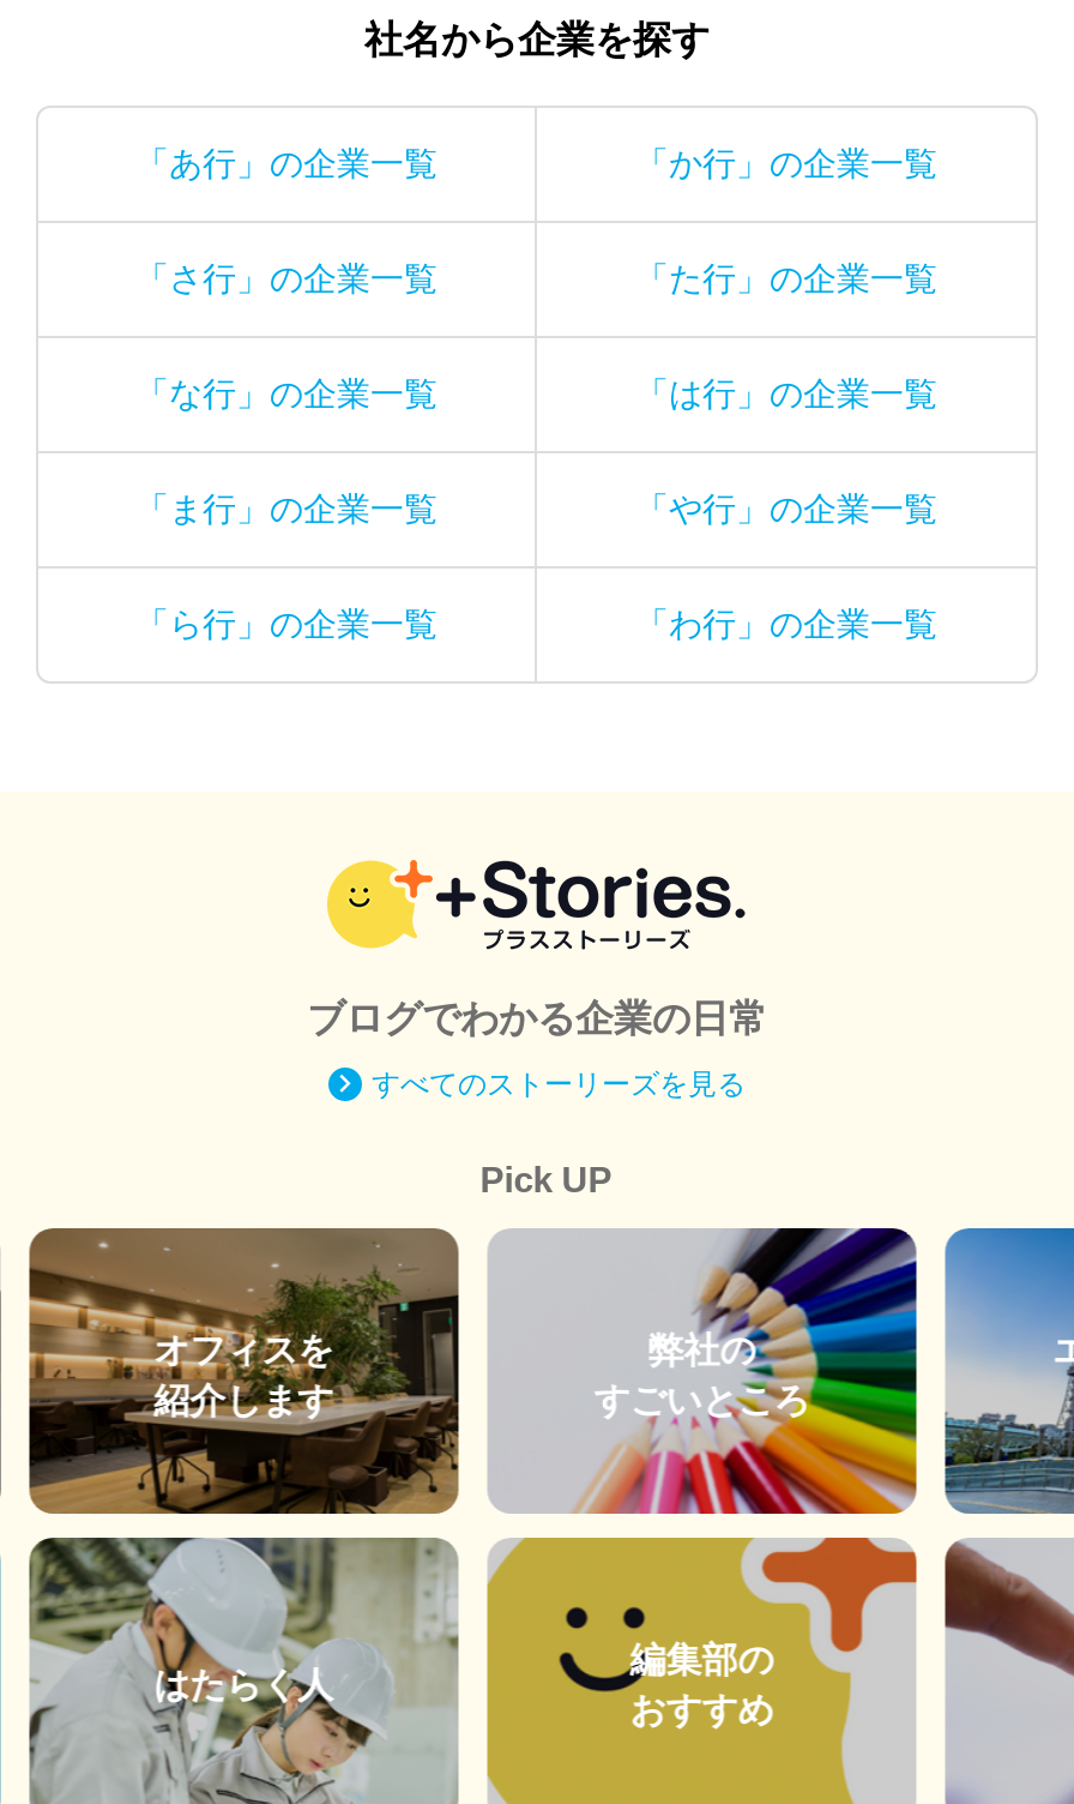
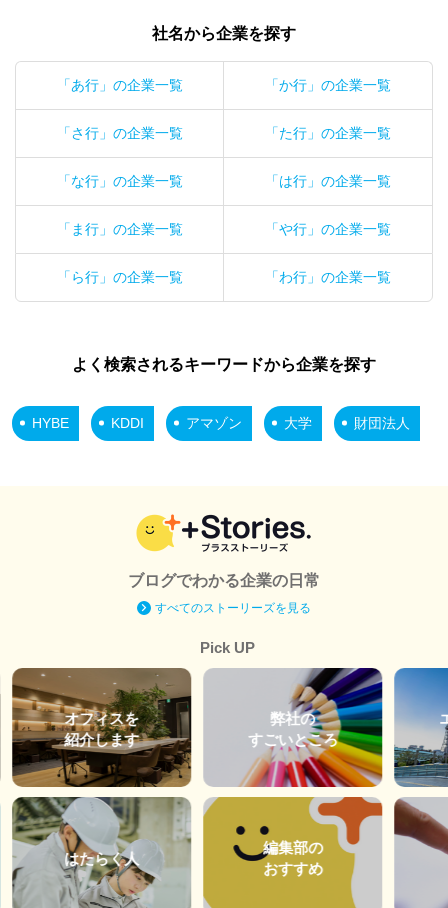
none -> [32,355,410,430] よく検索されるキーワードから企業を探す | HYBE | KDDI | アマゾン | 大学 | 財団法人

